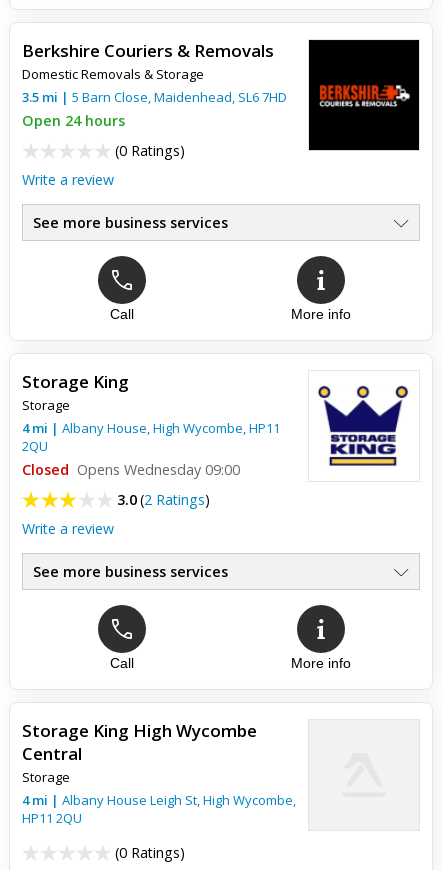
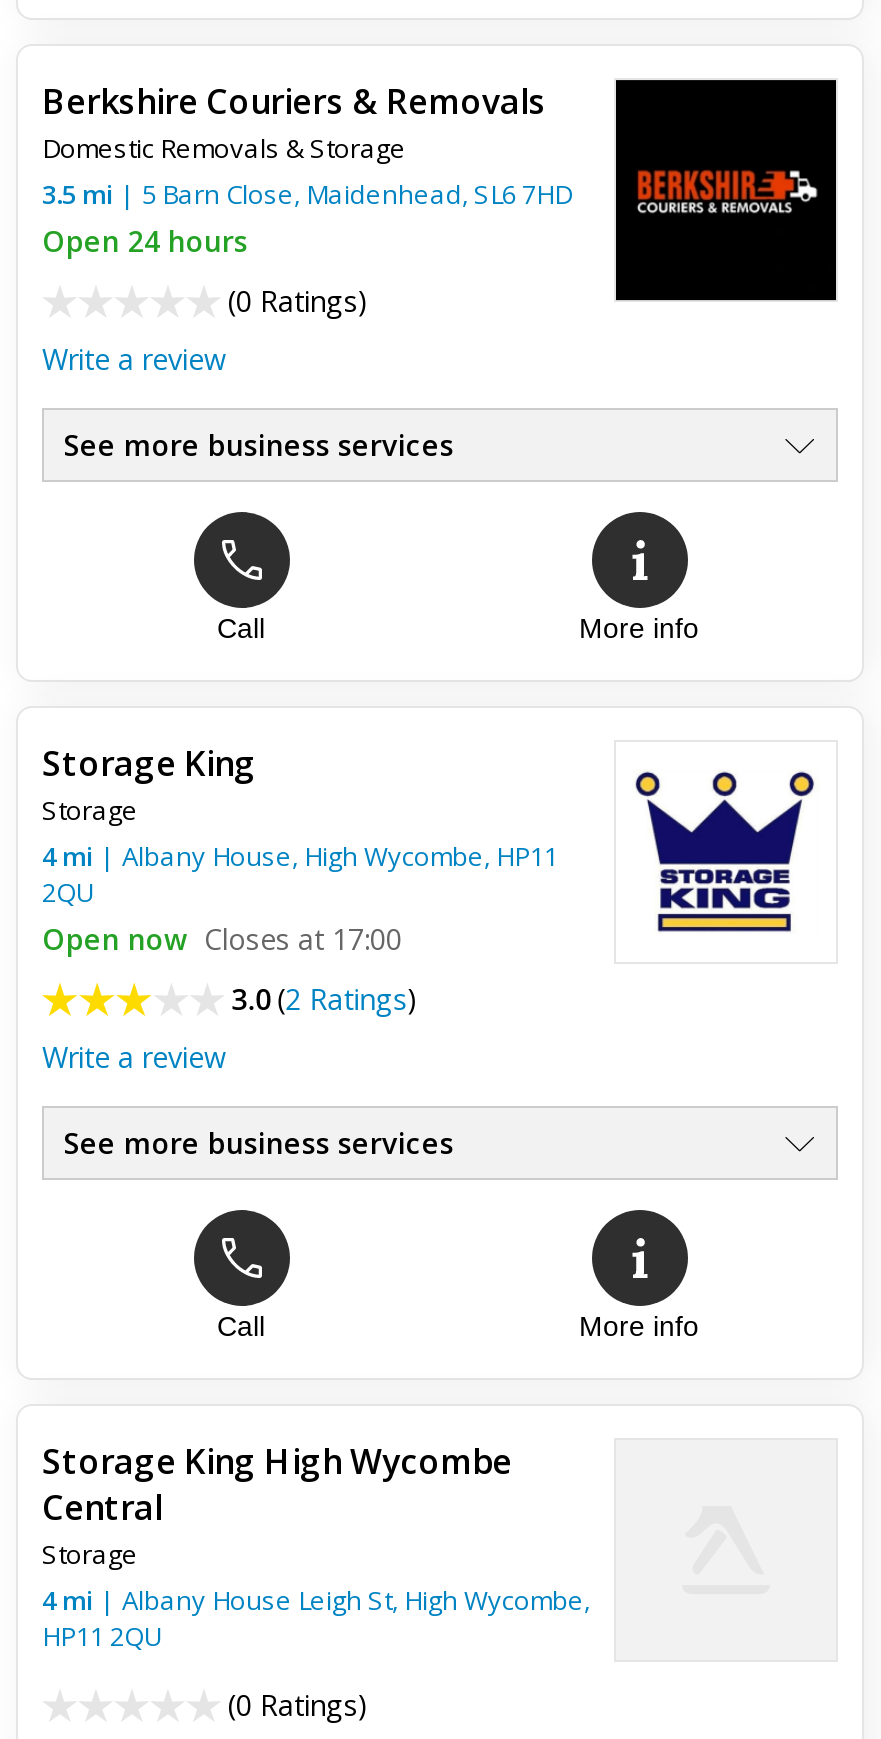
[22,460,240,479] Closed Opens Wednesday 09:00 -> [42,920,402,958] Open now Closes at 17:00

